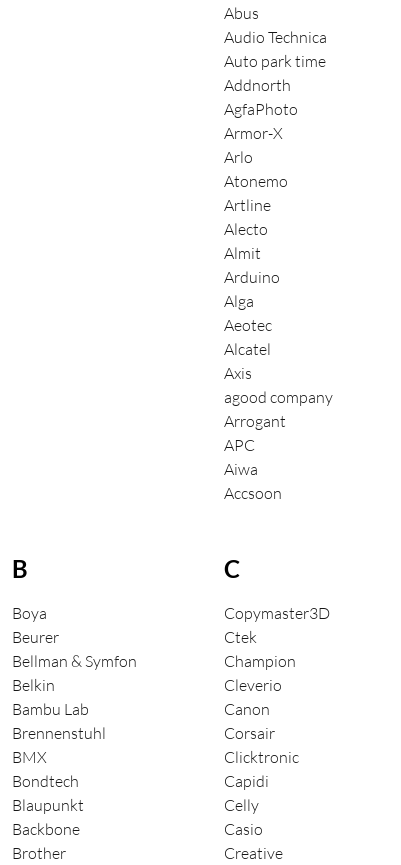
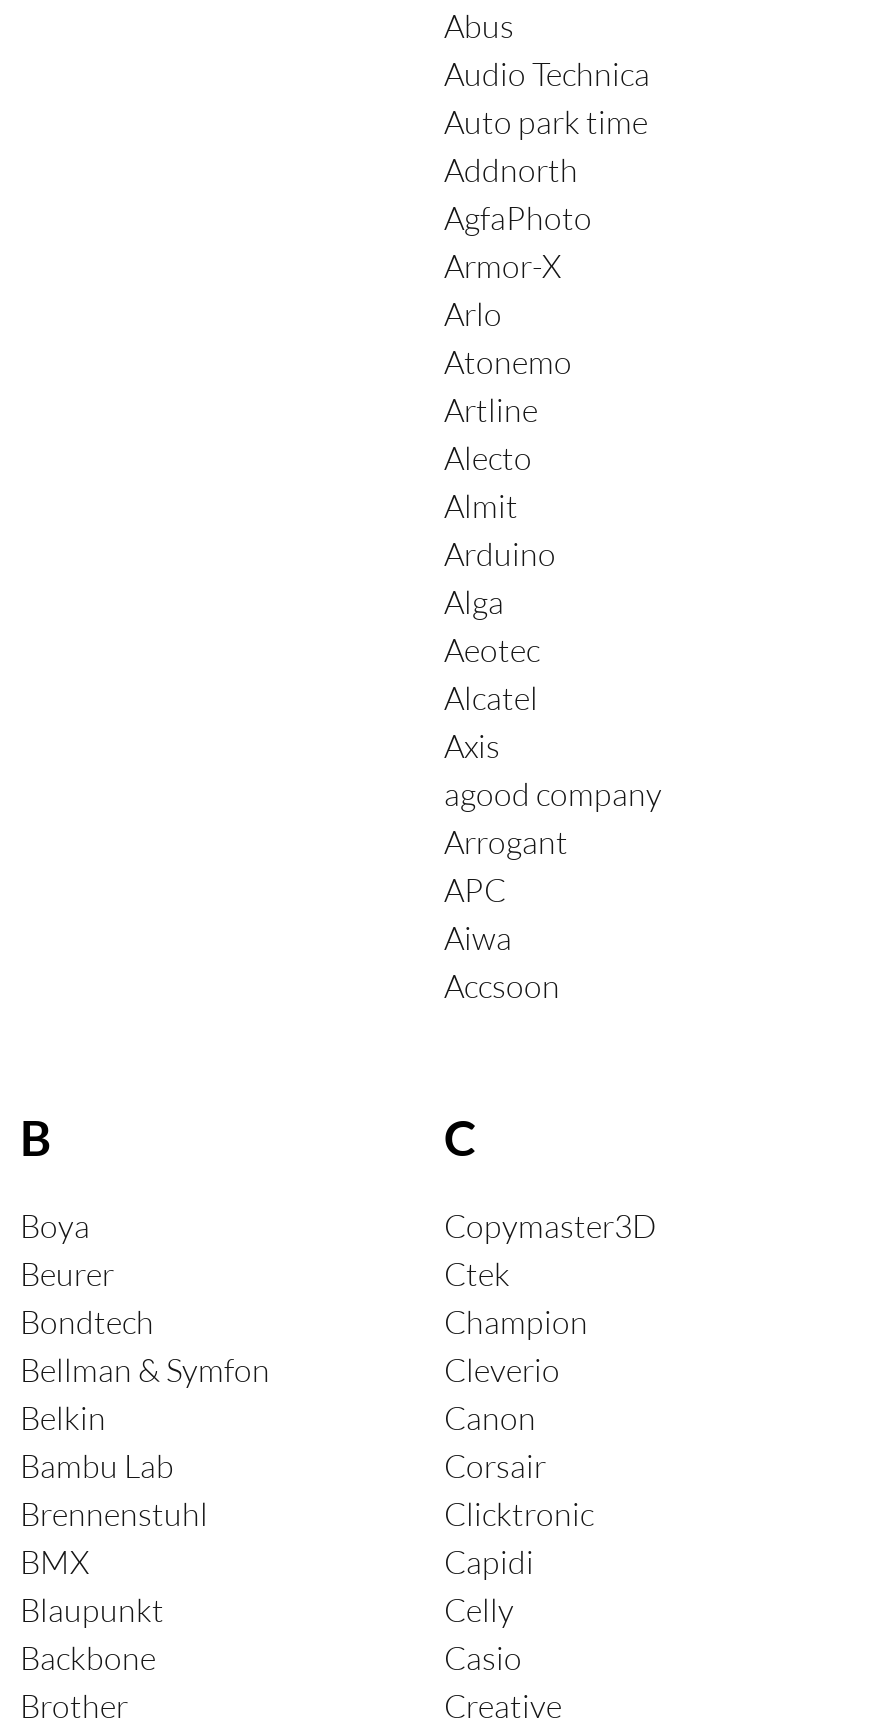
moved [12,651,137,767] -> [20,1350,270,1582]: Bellman & Symfon | Belkin | Bambu Lab | Brennenstuhl | BMX
moved [12,771,79,791] -> [20,1302,154,1342]: Bondtech

